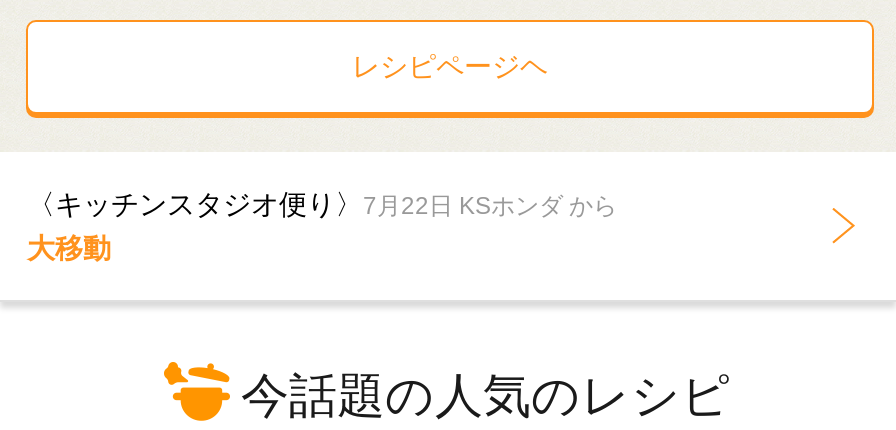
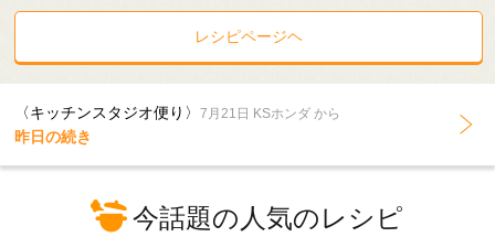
[27,188,617,264] 〈キッチンスタジオ便り〉7月22日 KSホンダ から | 大移動 -> [15,103,341,145] 〈キッチンスタジオ便り〉7月21日 KSホンダ から | 昨日の続き

